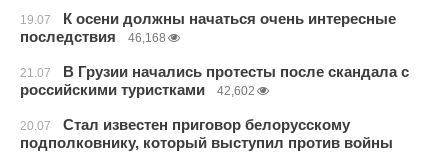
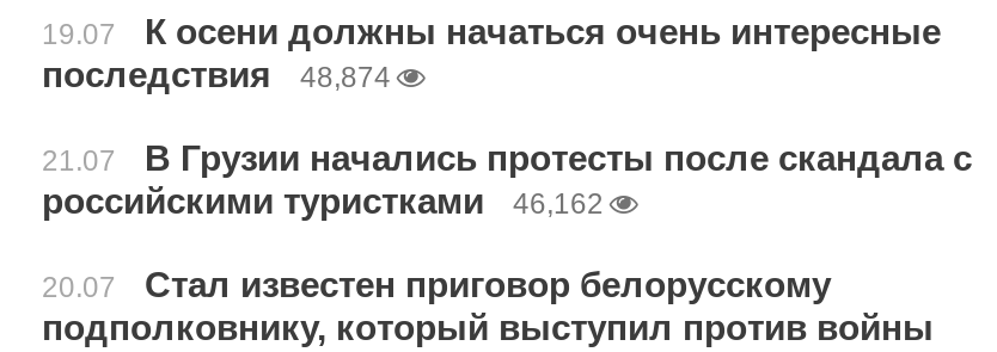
[20,28,166,45] последствия 46,168 -> [42,54,391,94] последствия 48,874
[20,81,255,98] российскими туристками 42,602 -> [42,180,604,221] российскими туристками 46,162

